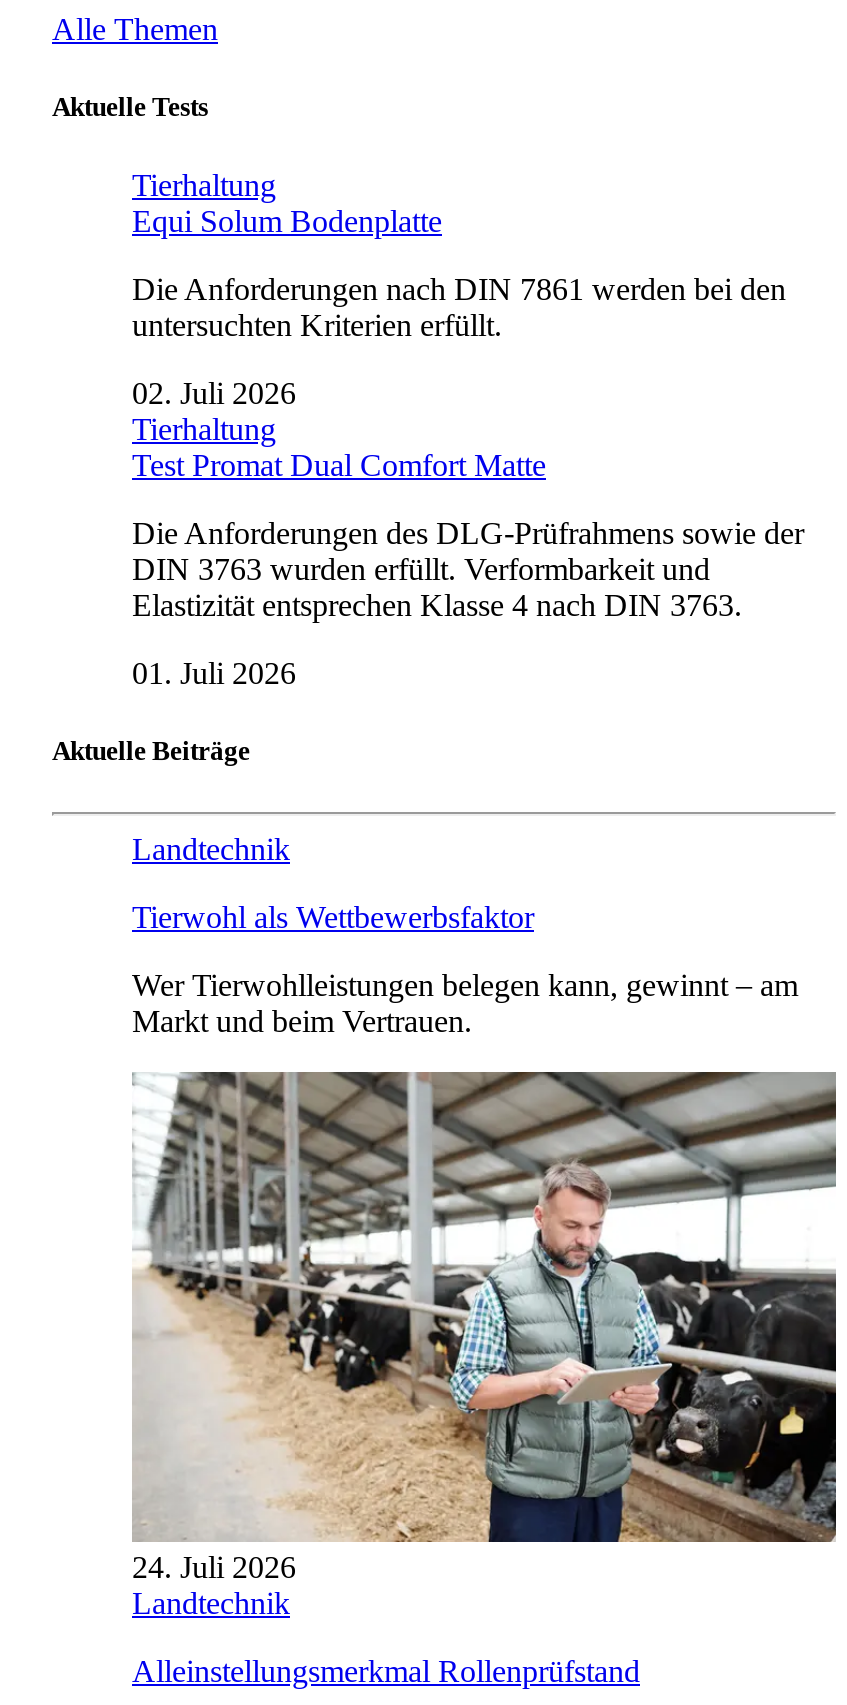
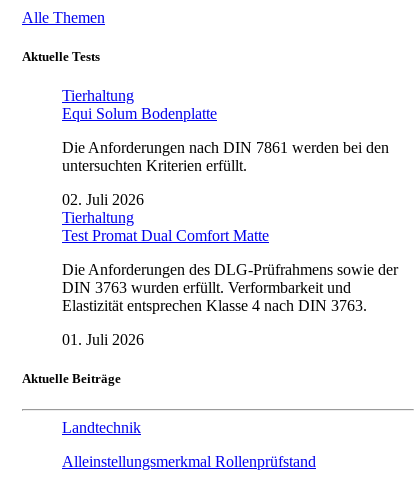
[132,901,798,1039] Tierwohl als Wettbewerbsfaktor | Wer Tierwohlleistungen belegen kann, gewinnt – am | Markt und beim Vertrauen. -> none
[132,1070,838,1620] [image] | 24. Juli 2026 | Landtechnik -> none

